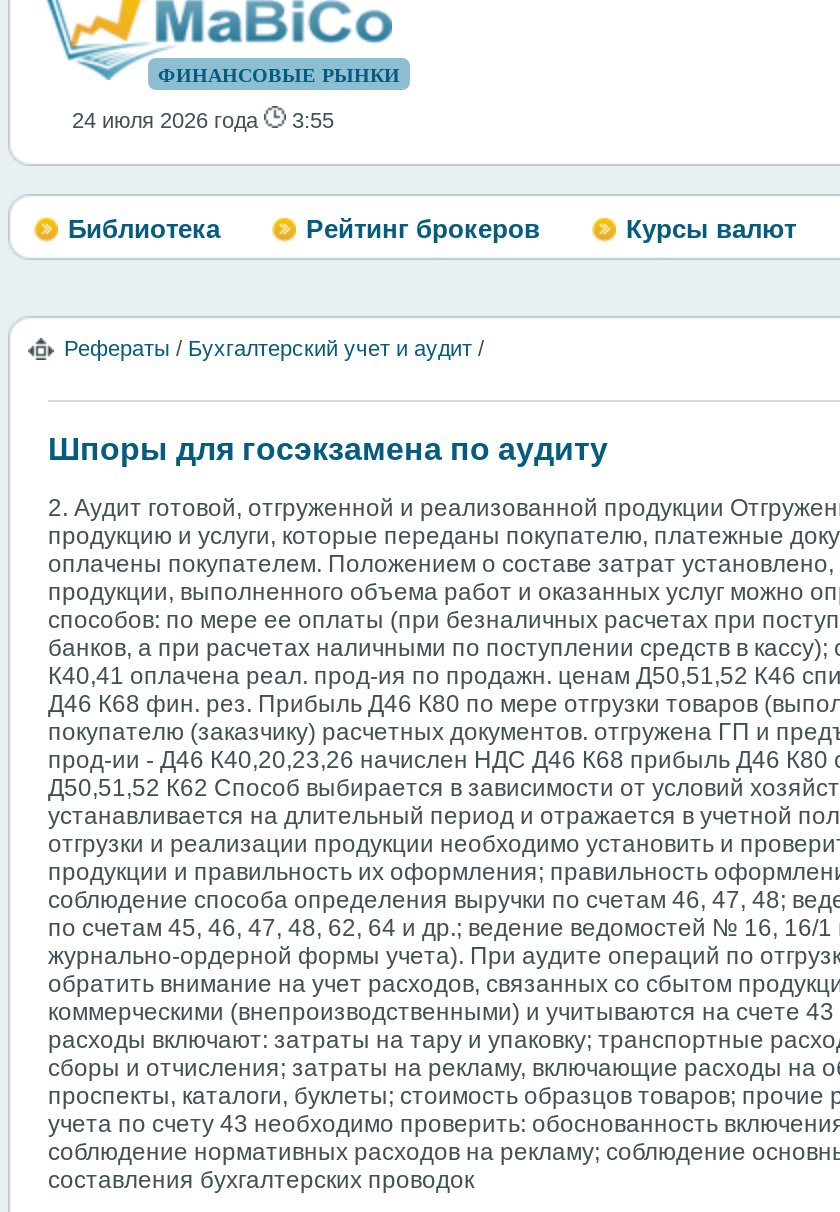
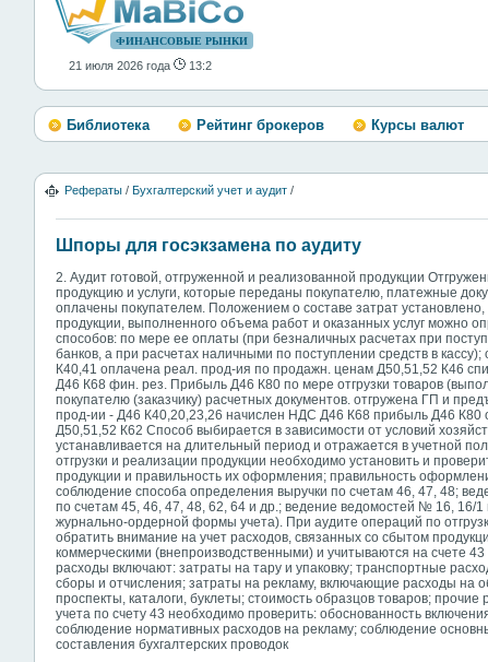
[72,108,264,132] 24 июля 2026 года -> [69,59,174,72] 21 июля 2026 года
[286,108,334,132] 3:55 -> [186,59,212,72] 13:2

